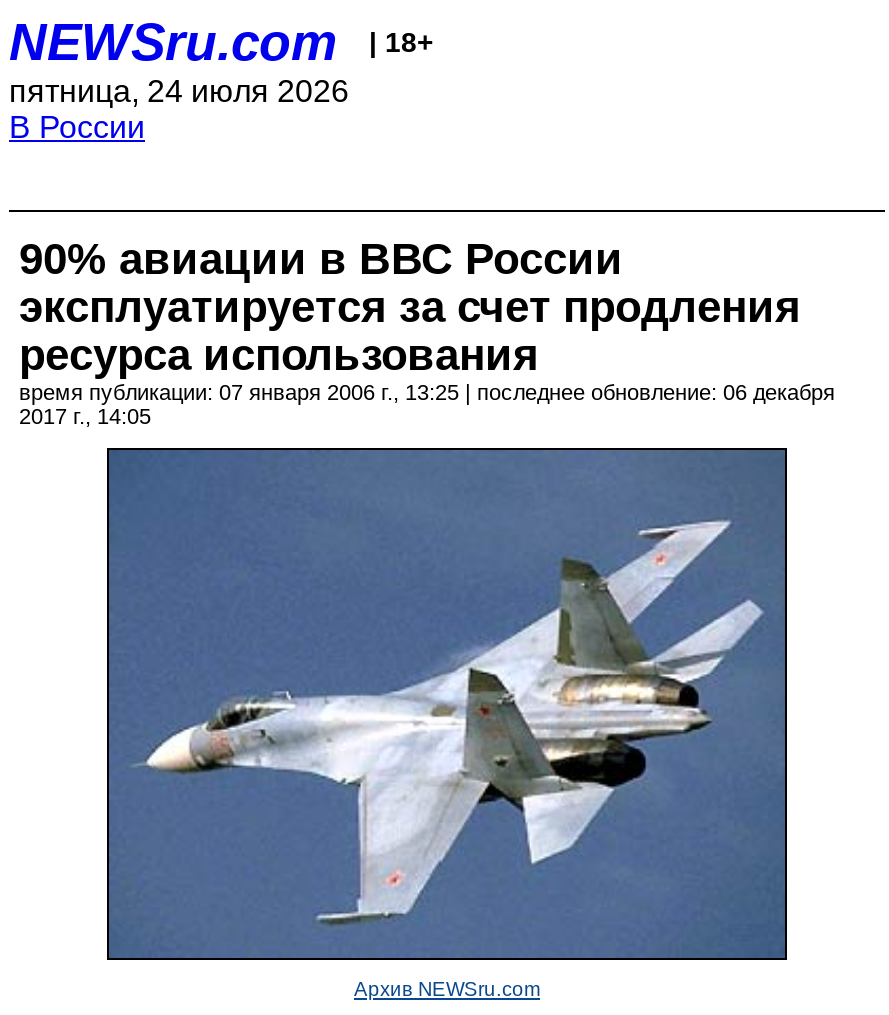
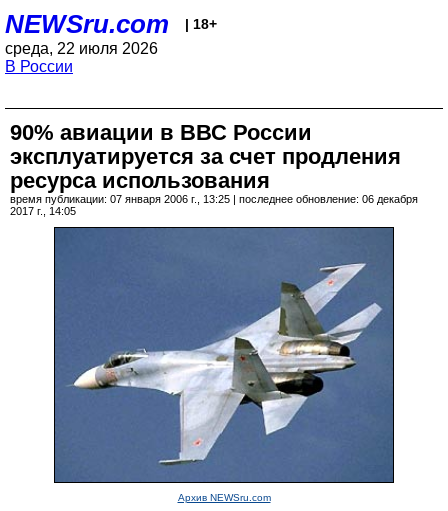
[9,74,349,108] пятница, 24 июля 2026 -> [5,40,158,57] среда, 22 июля 2026

